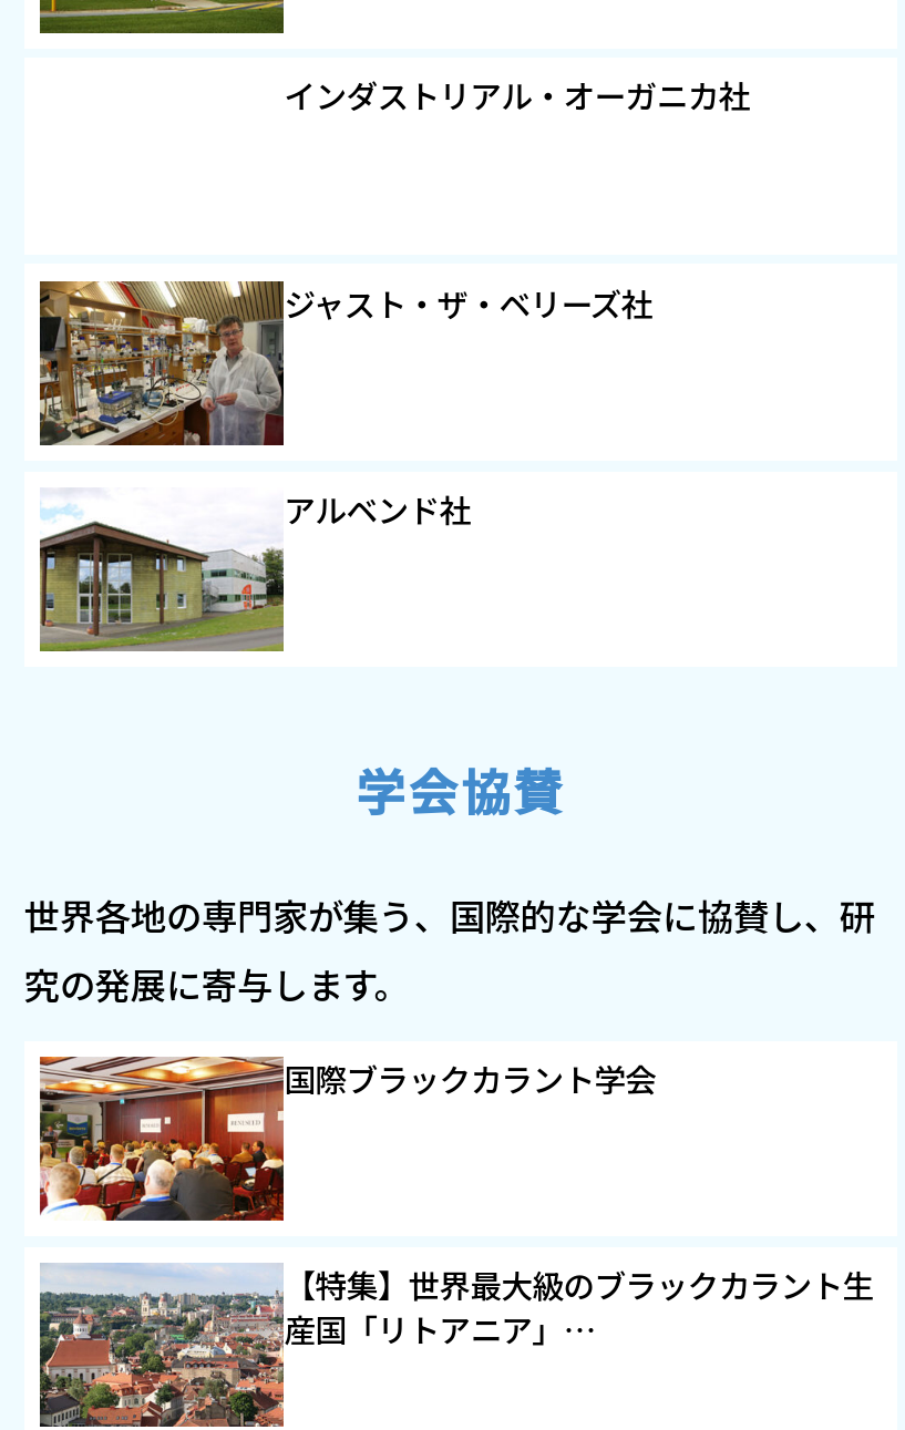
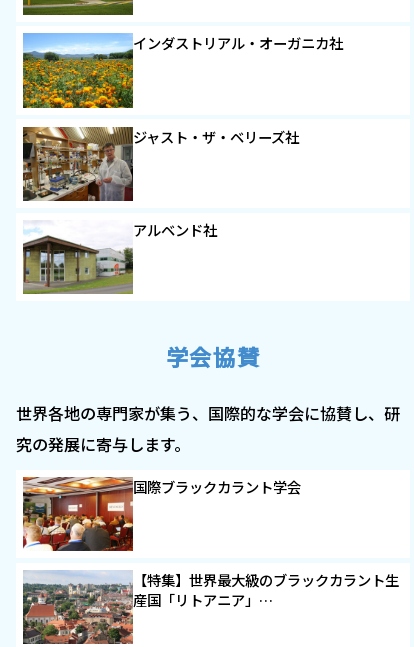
none -> [22,32,134,109] [image]

